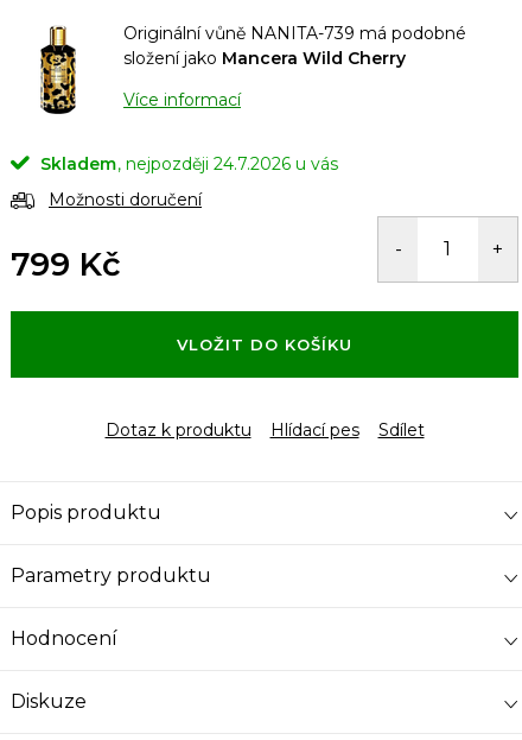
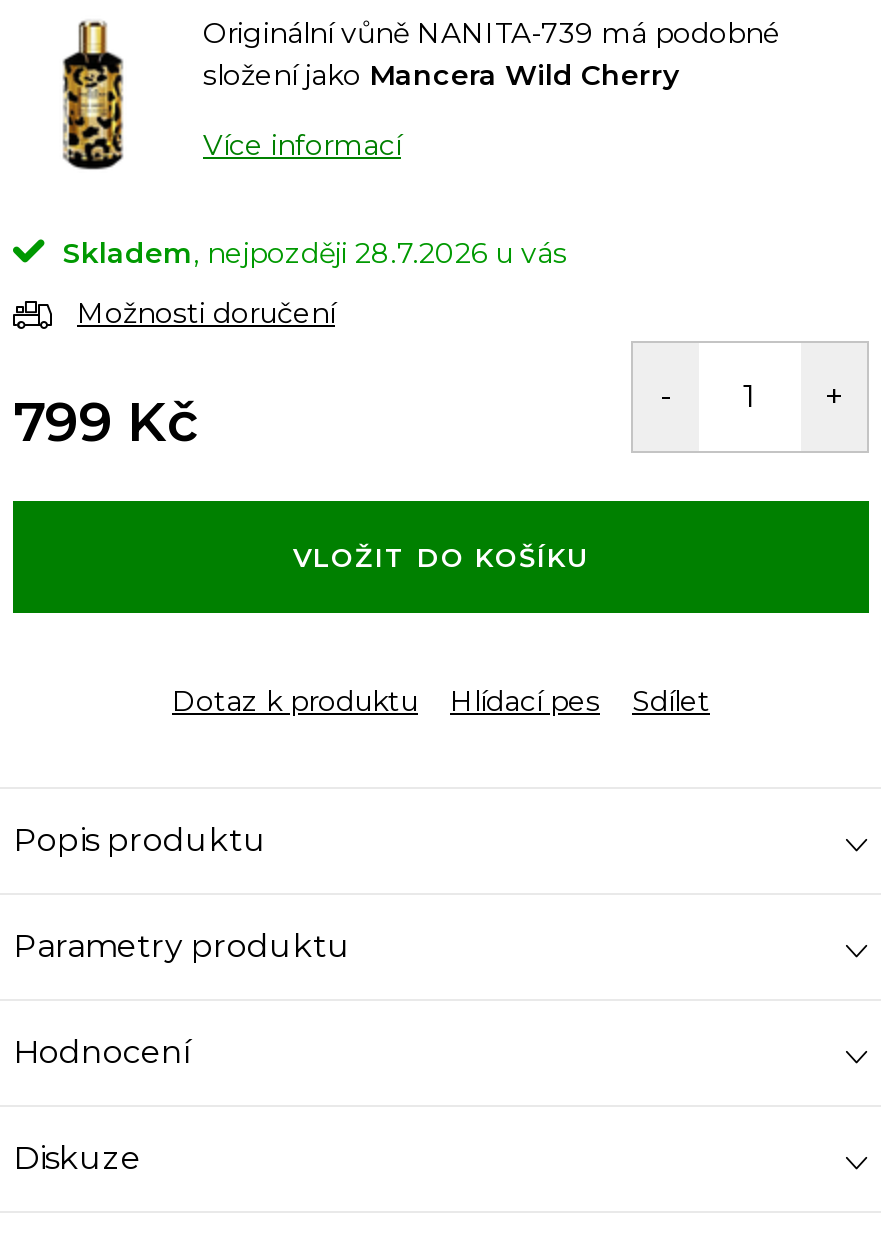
[209,153,295,174] 24.7.2026 -> [347,235,495,271] 28.7.2026

